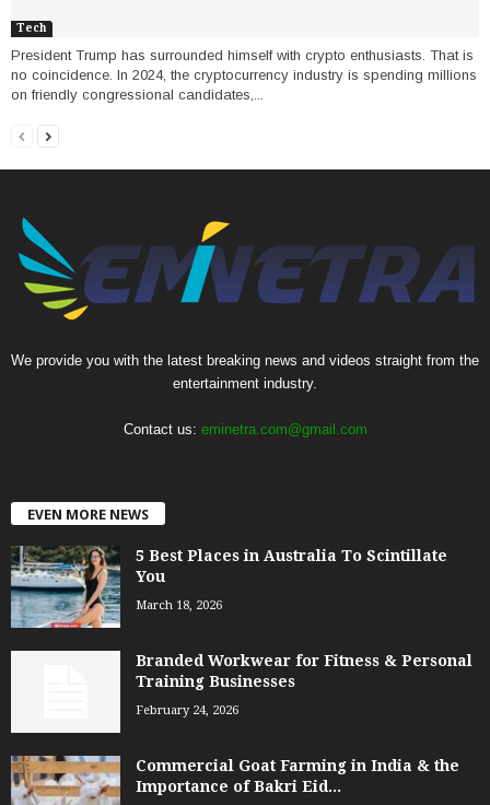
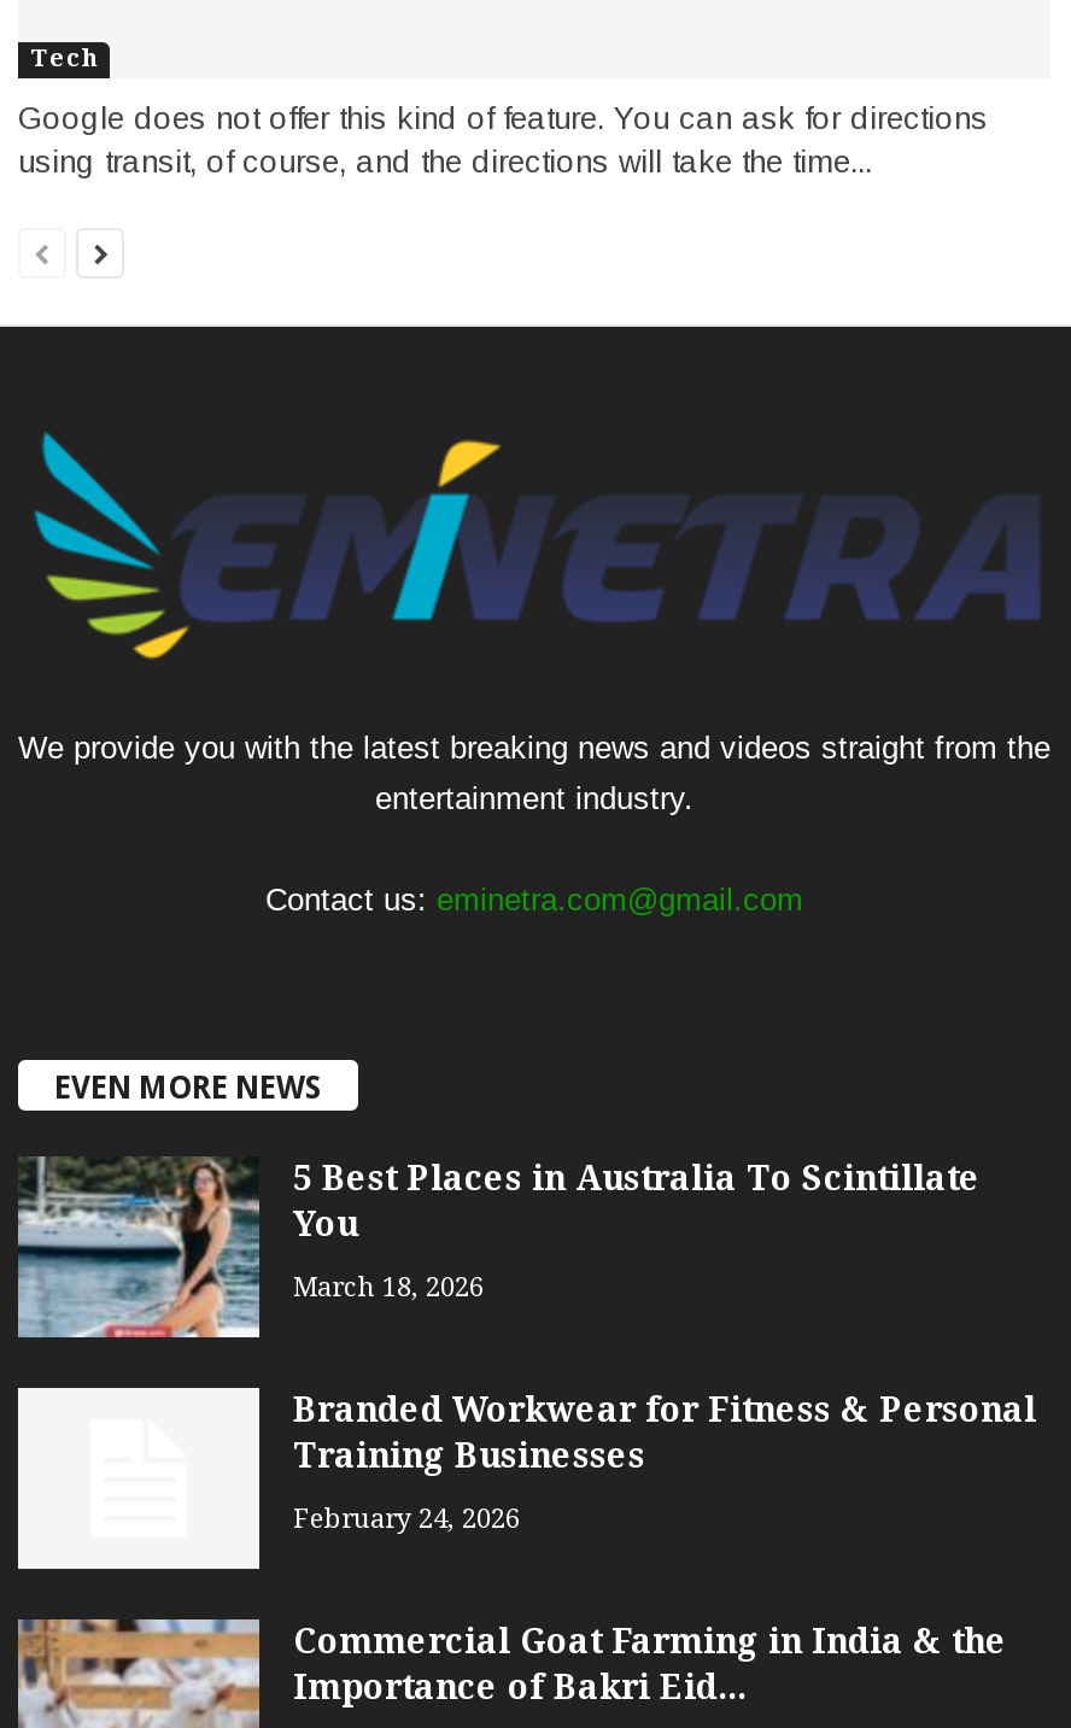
[11,47,477,103] President Trump has surrounded himself with crypto enthusiasts. That is | no coincidence. In 2024, the cryptocurrency industry is spending millions | on friendly congressional candidates,... -> [18,101,988,180] Google does not offer this kind of feature. You can ask for directions | using transit, of course, and the directions will take the time...

